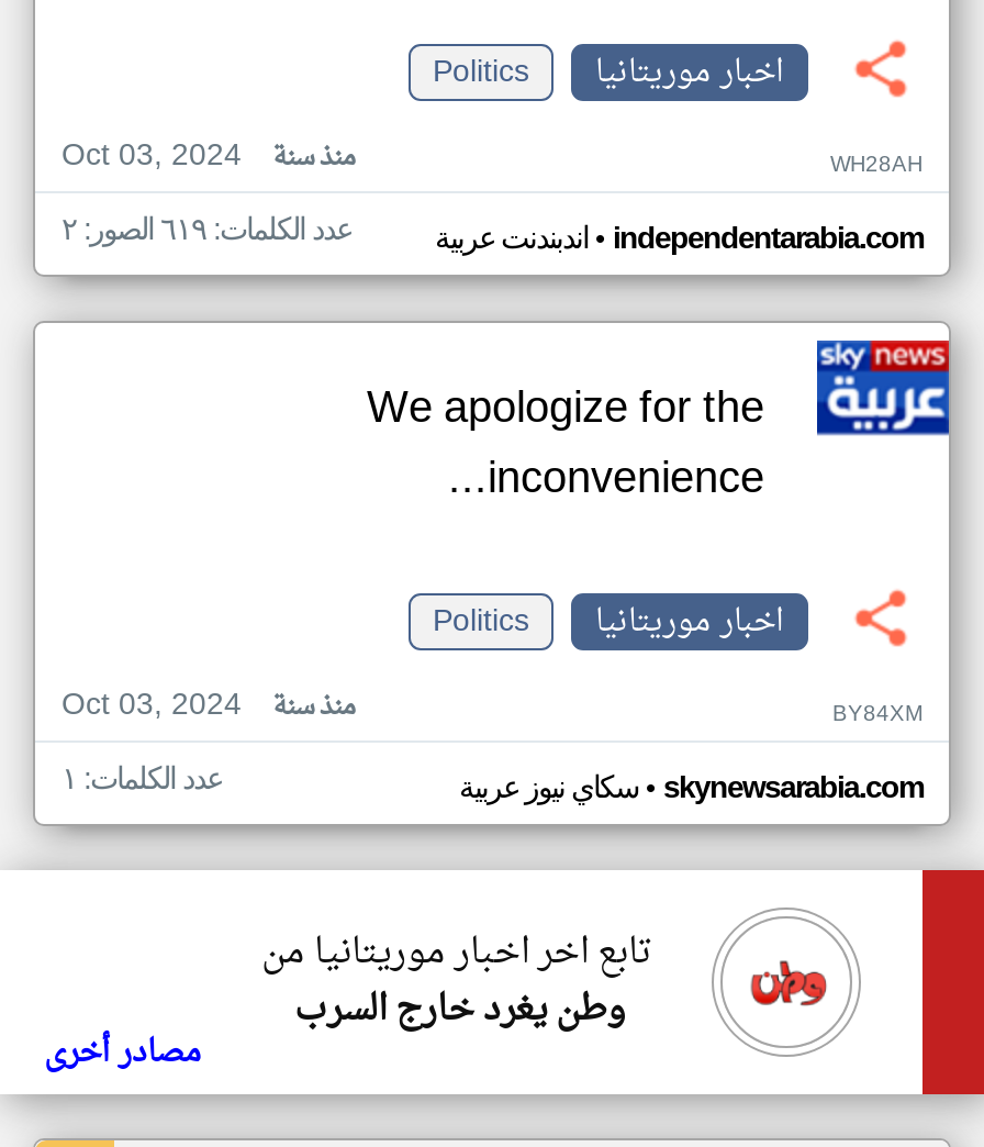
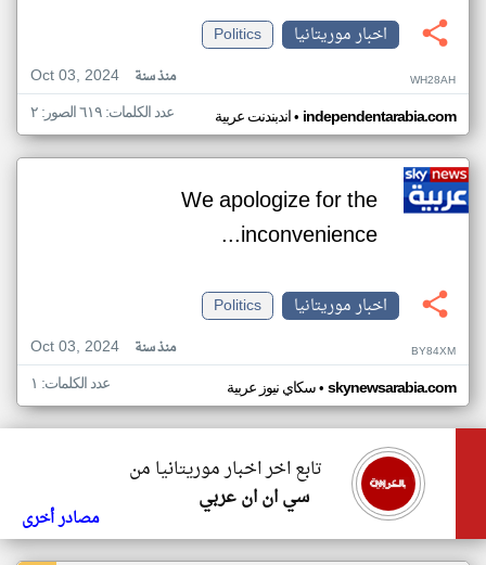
[731,927,841,1037] [image] -> [360,455,417,512] [image]
[294,978,626,1044] وطن يغرد خارج السرب -> [199,481,309,514] سي ان ان عربي

